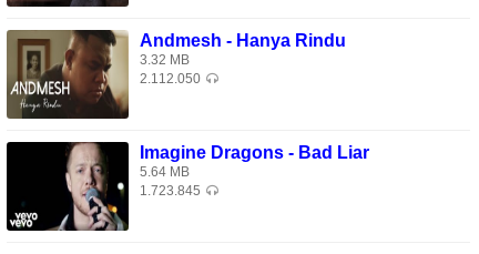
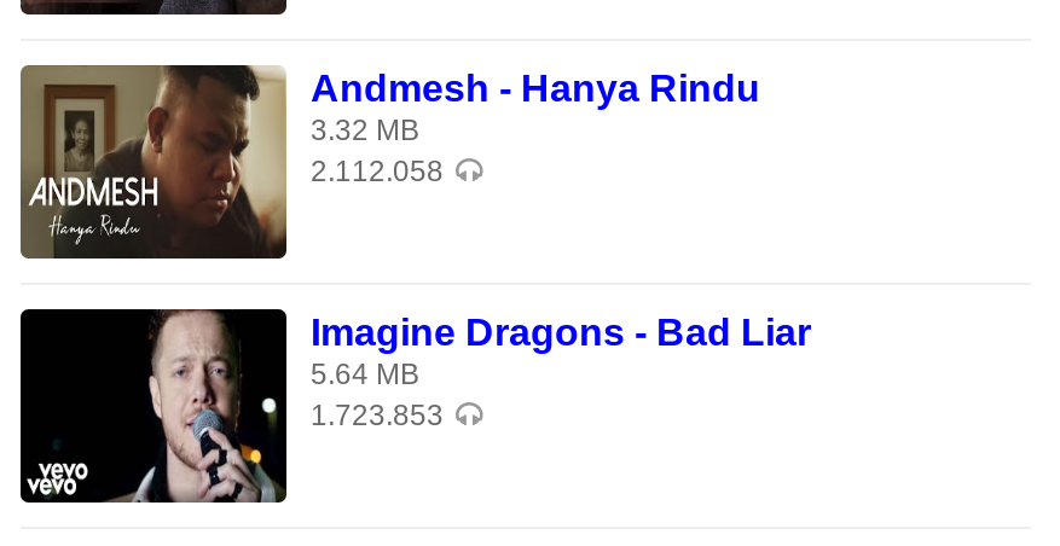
[140,71,201,87] 2.112.050 -> [311,156,444,189] 2.112.058
[140,183,201,199] 1.723.845 -> [311,400,444,433] 1.723.853

